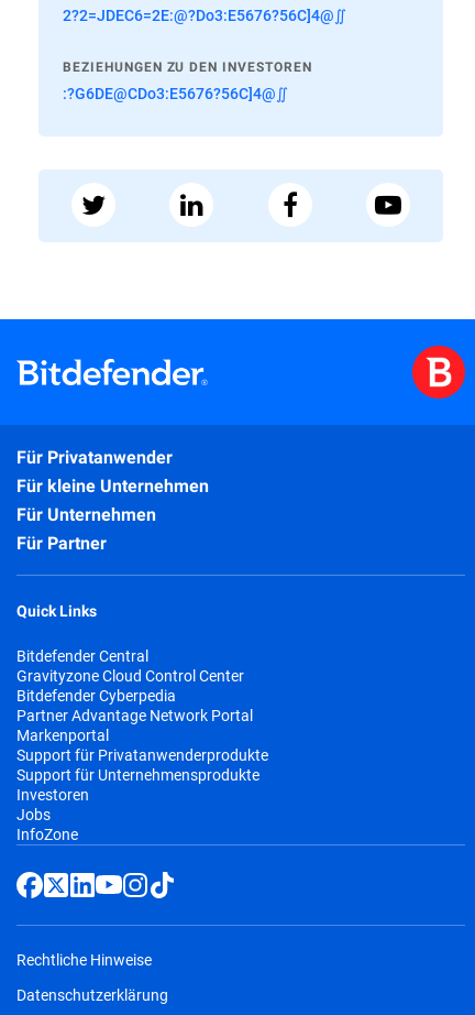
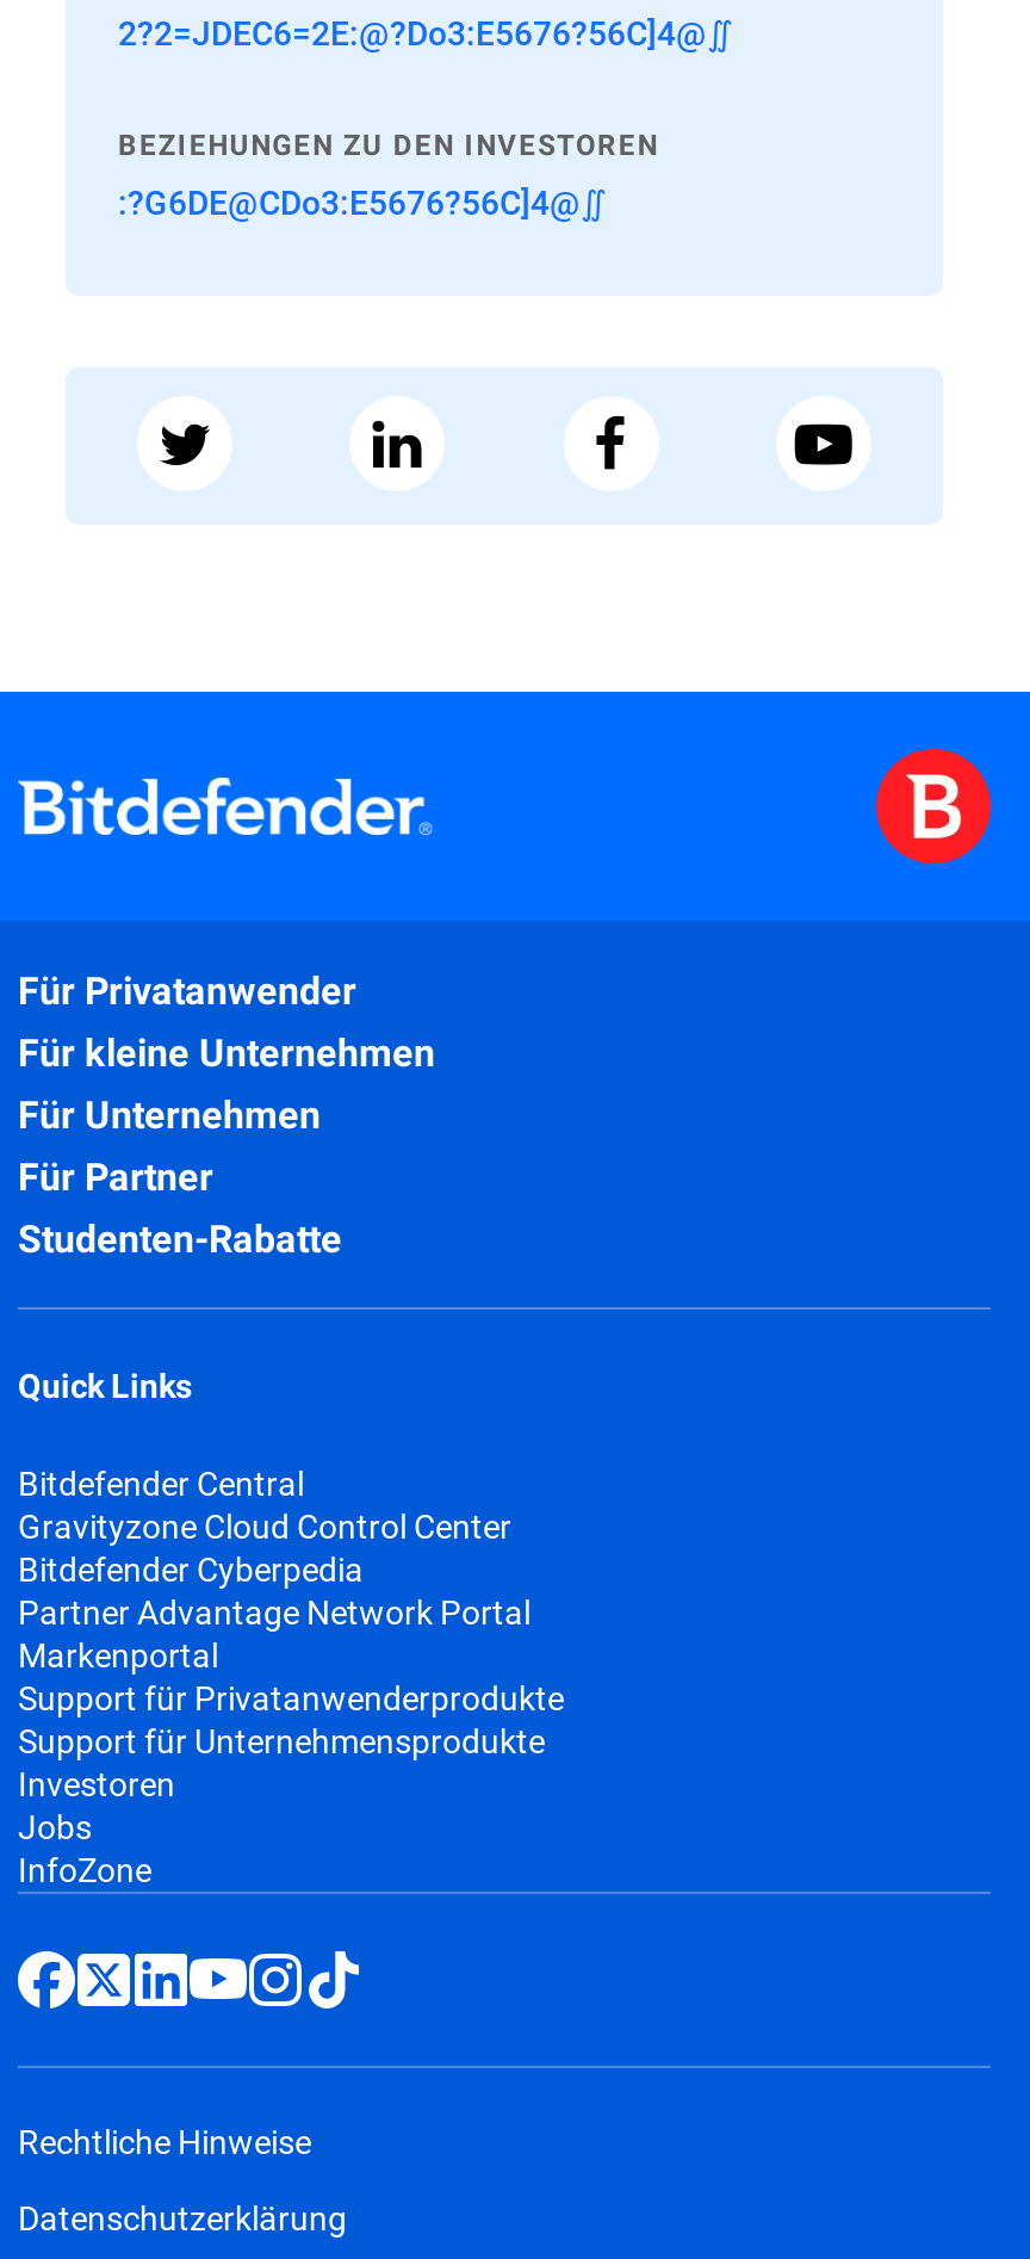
none -> [18,1217,342,1262] Studenten-Rabatte

